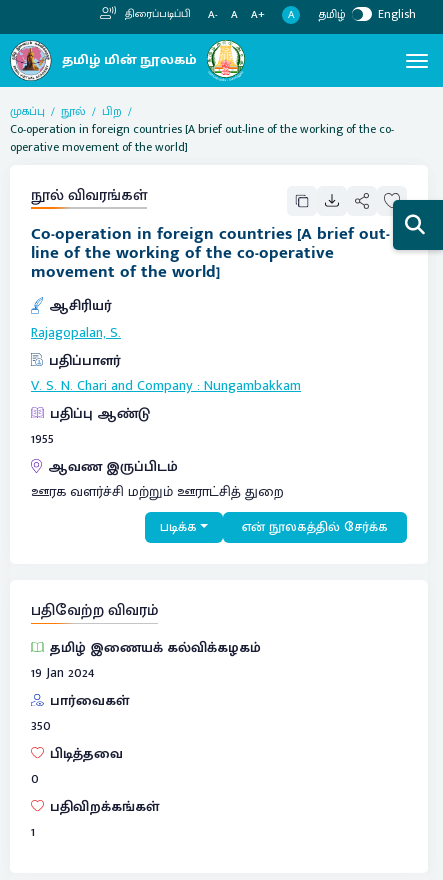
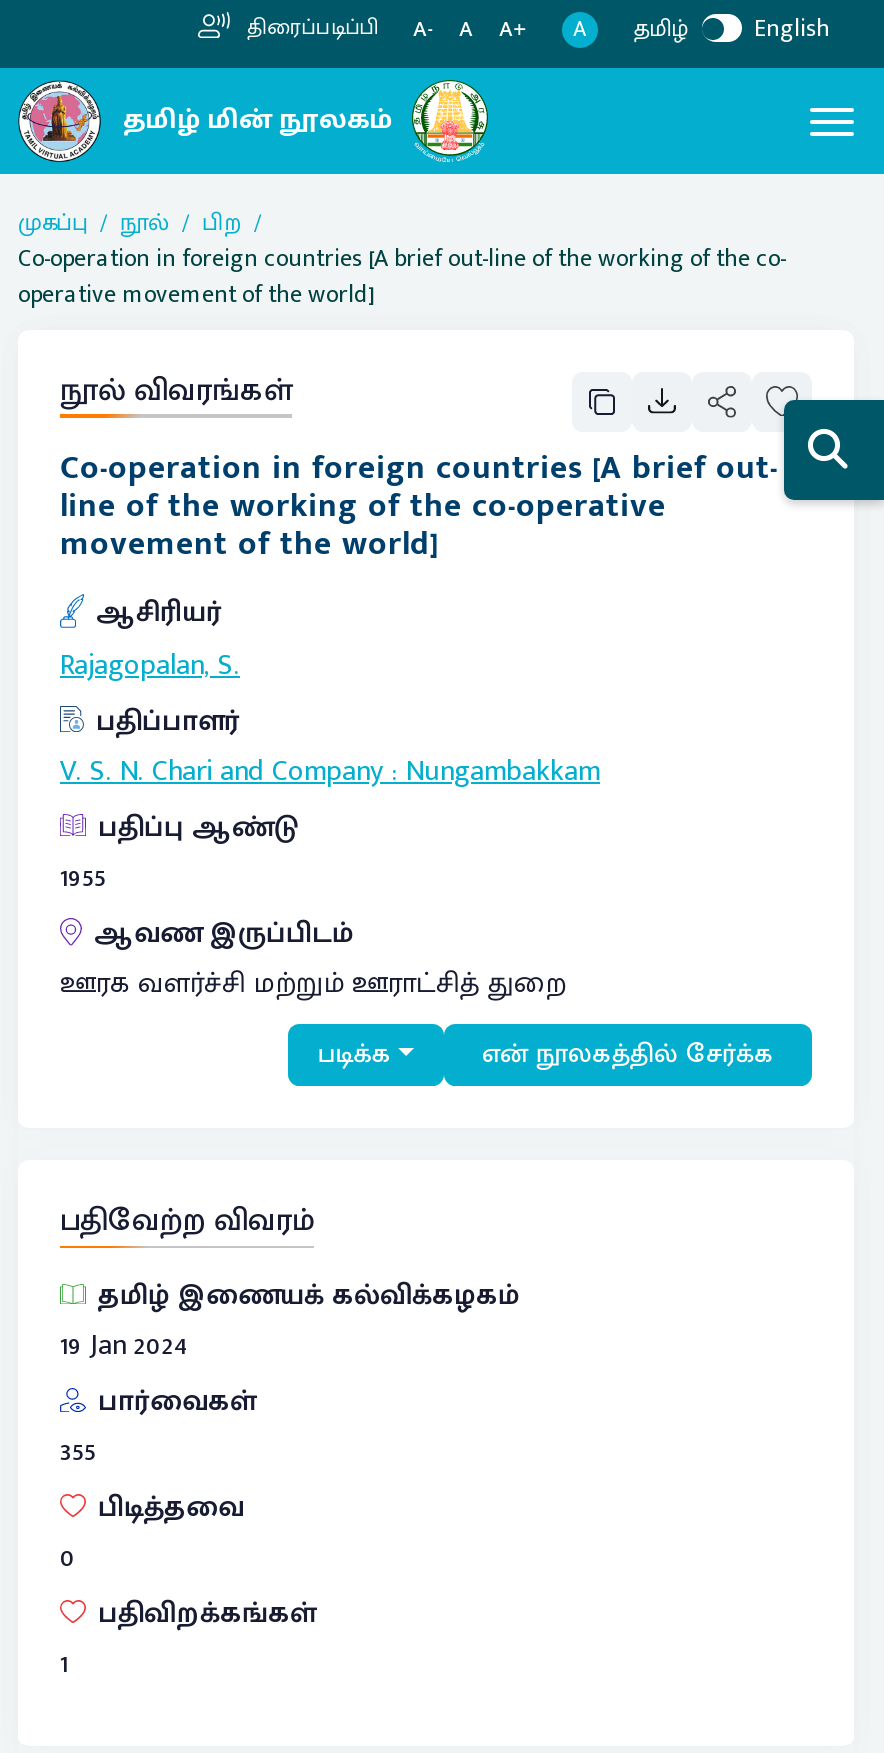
[31,714,51,738] 350 -> [60,1428,96,1476] 355

